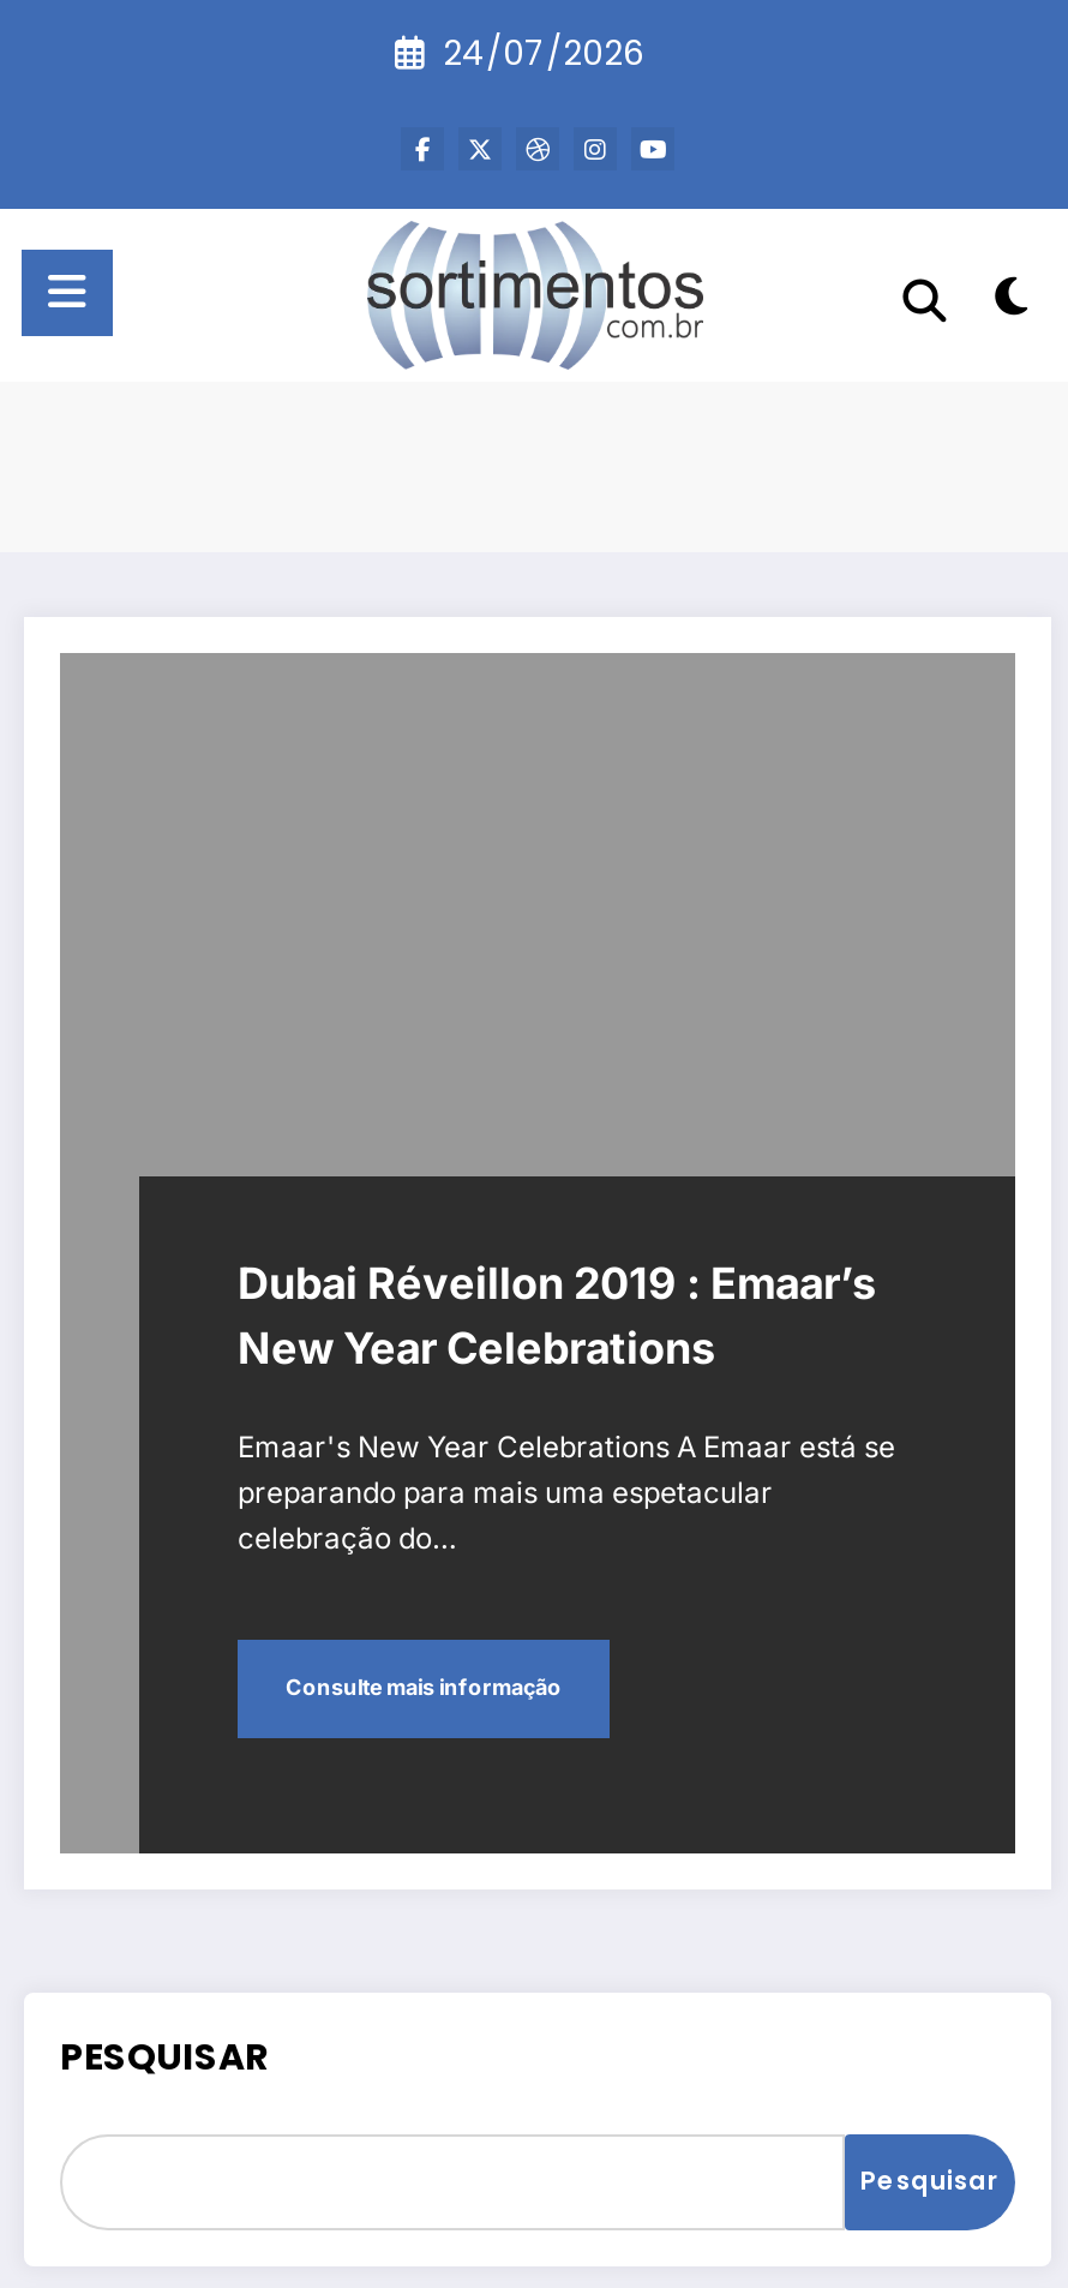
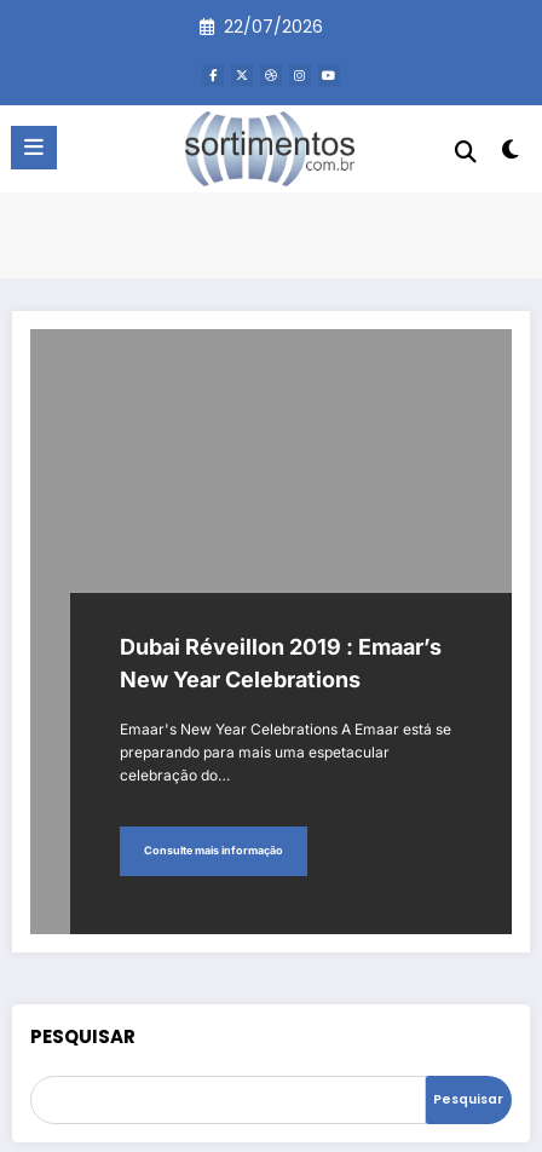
[443,29,644,77] 24/07/2026 -> [224,15,324,39] 22/07/2026

